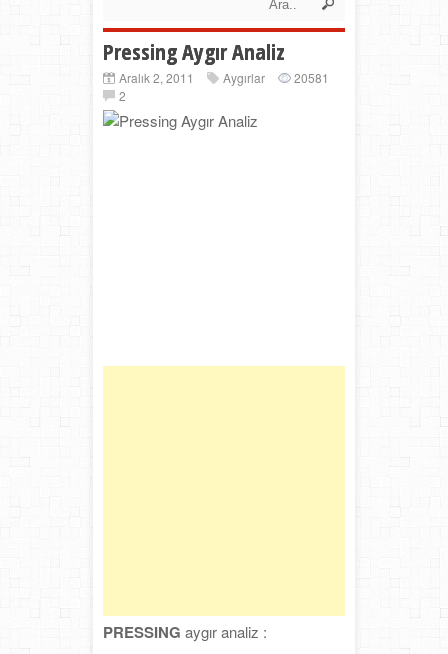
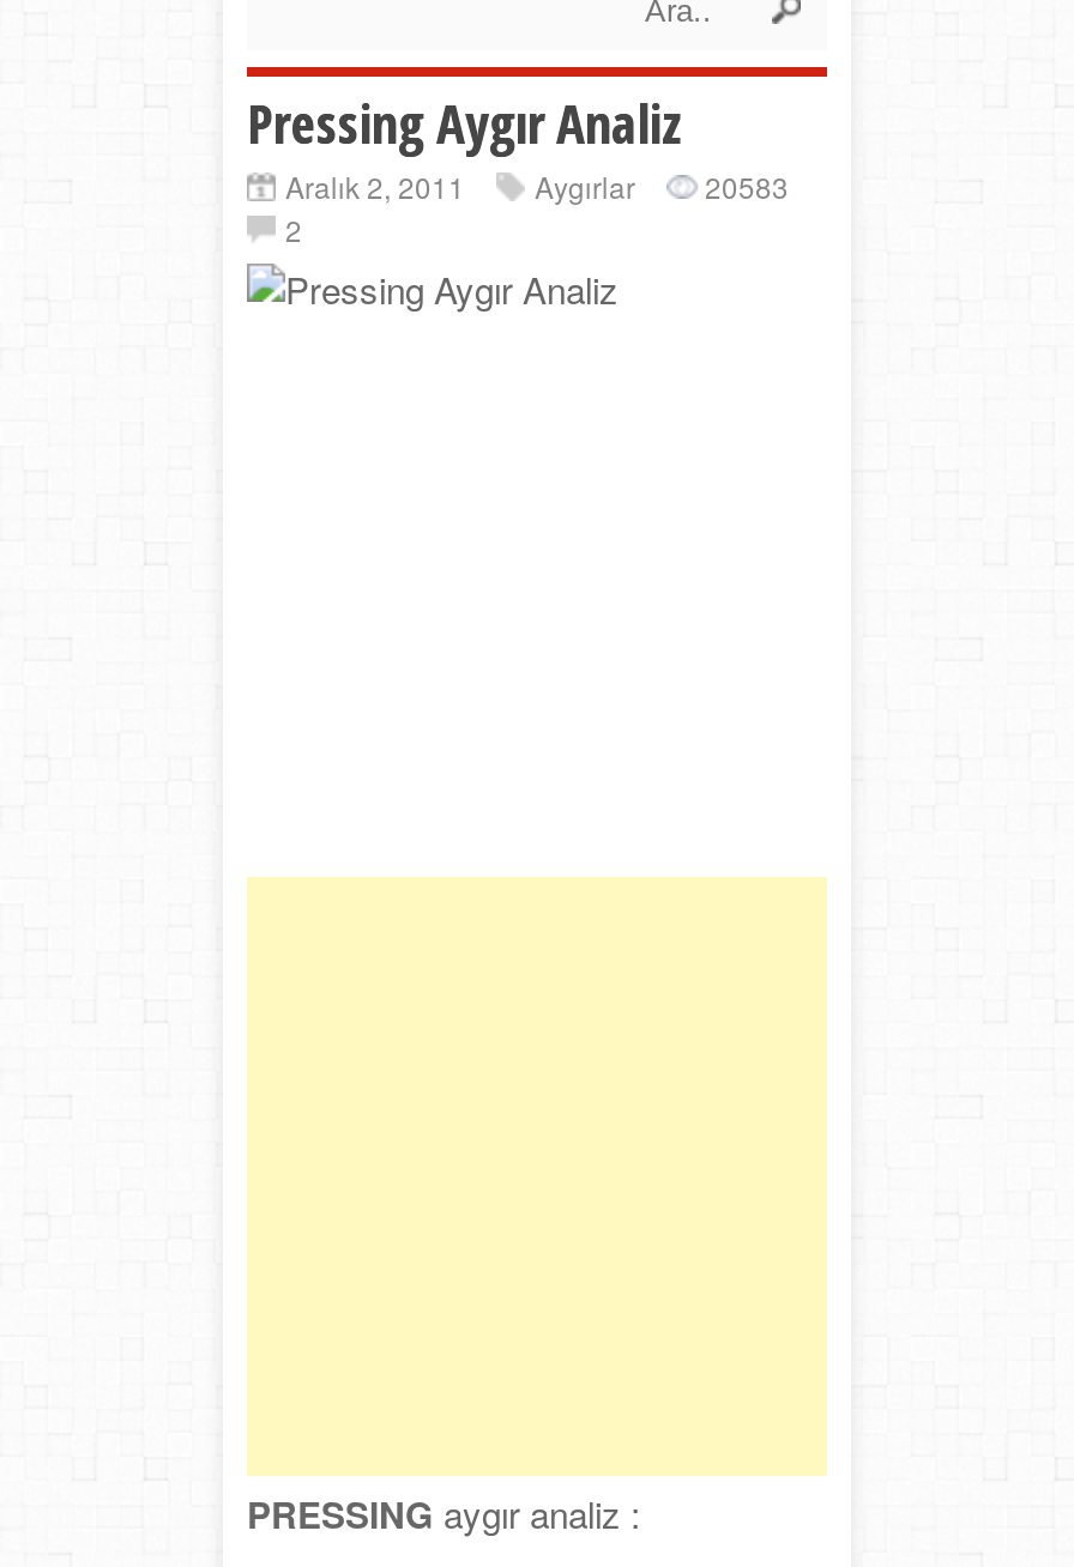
[119,69,329,86] Aralık 2, 2011 Aygırlar 20581 -> [285,165,789,206] Aralık 2, 2011 Aygırlar 20583

